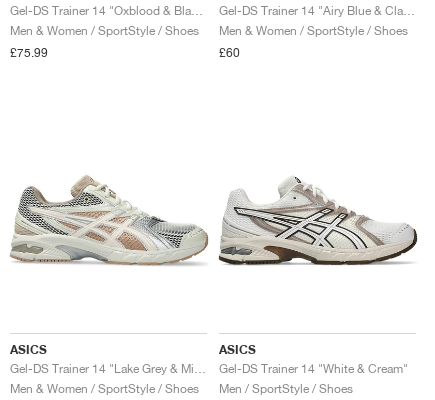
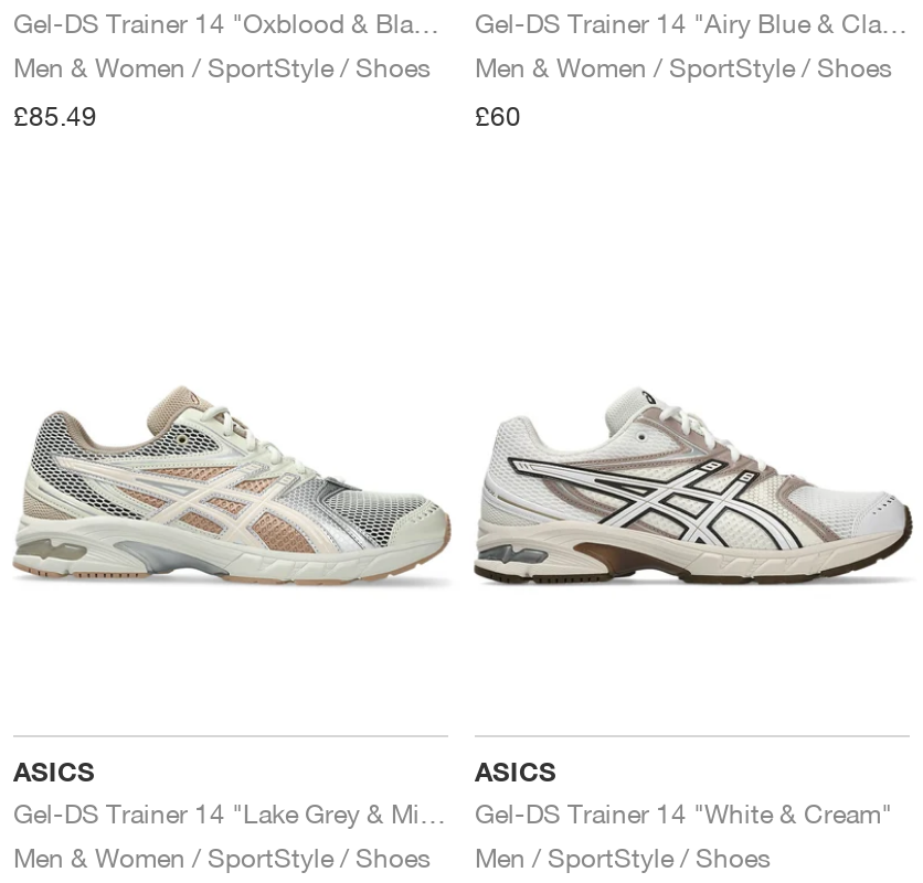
[10,44,48,59] £75.99 -> [13,98,97,131] £85.49

